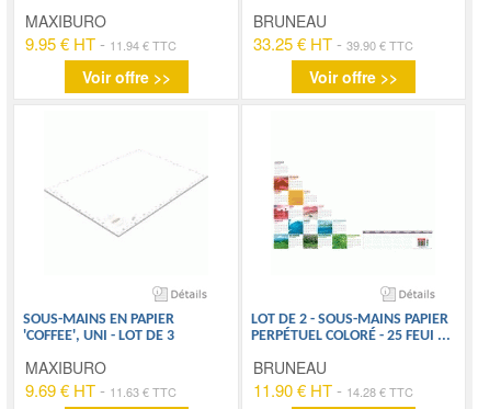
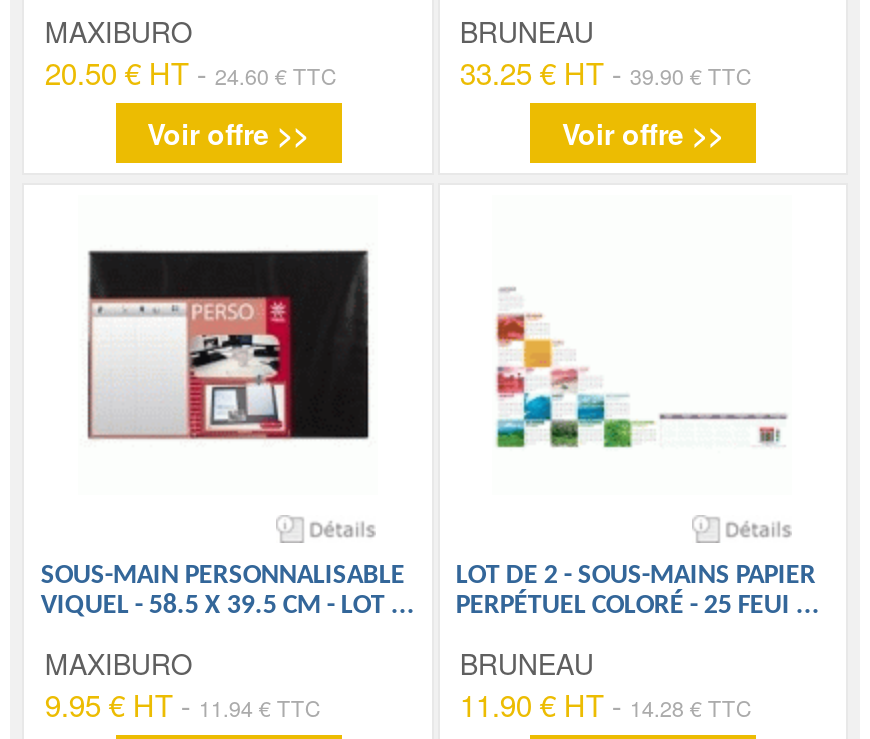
[26,32,177,55] 9.95 € HT - 11.94 € TTC -> [45,51,337,93] 20.50 € HT - 24.60 € TTC
none -> [86,249,370,441] [image]
[23,311,175,344] SOUS-MAINS EN PAPIER | 'COFFEE', UNI - LOT DE 3 -> [41,561,415,621] SOUS-MAIN PERSONNALISABLE | VIQUEL - 58.5 X 39.5 CM - LOT...
[26,378,177,401] 9.69 € HT - 11.63 € TTC -> [45,683,321,725] 9.95 € HT - 11.94 € TTC

